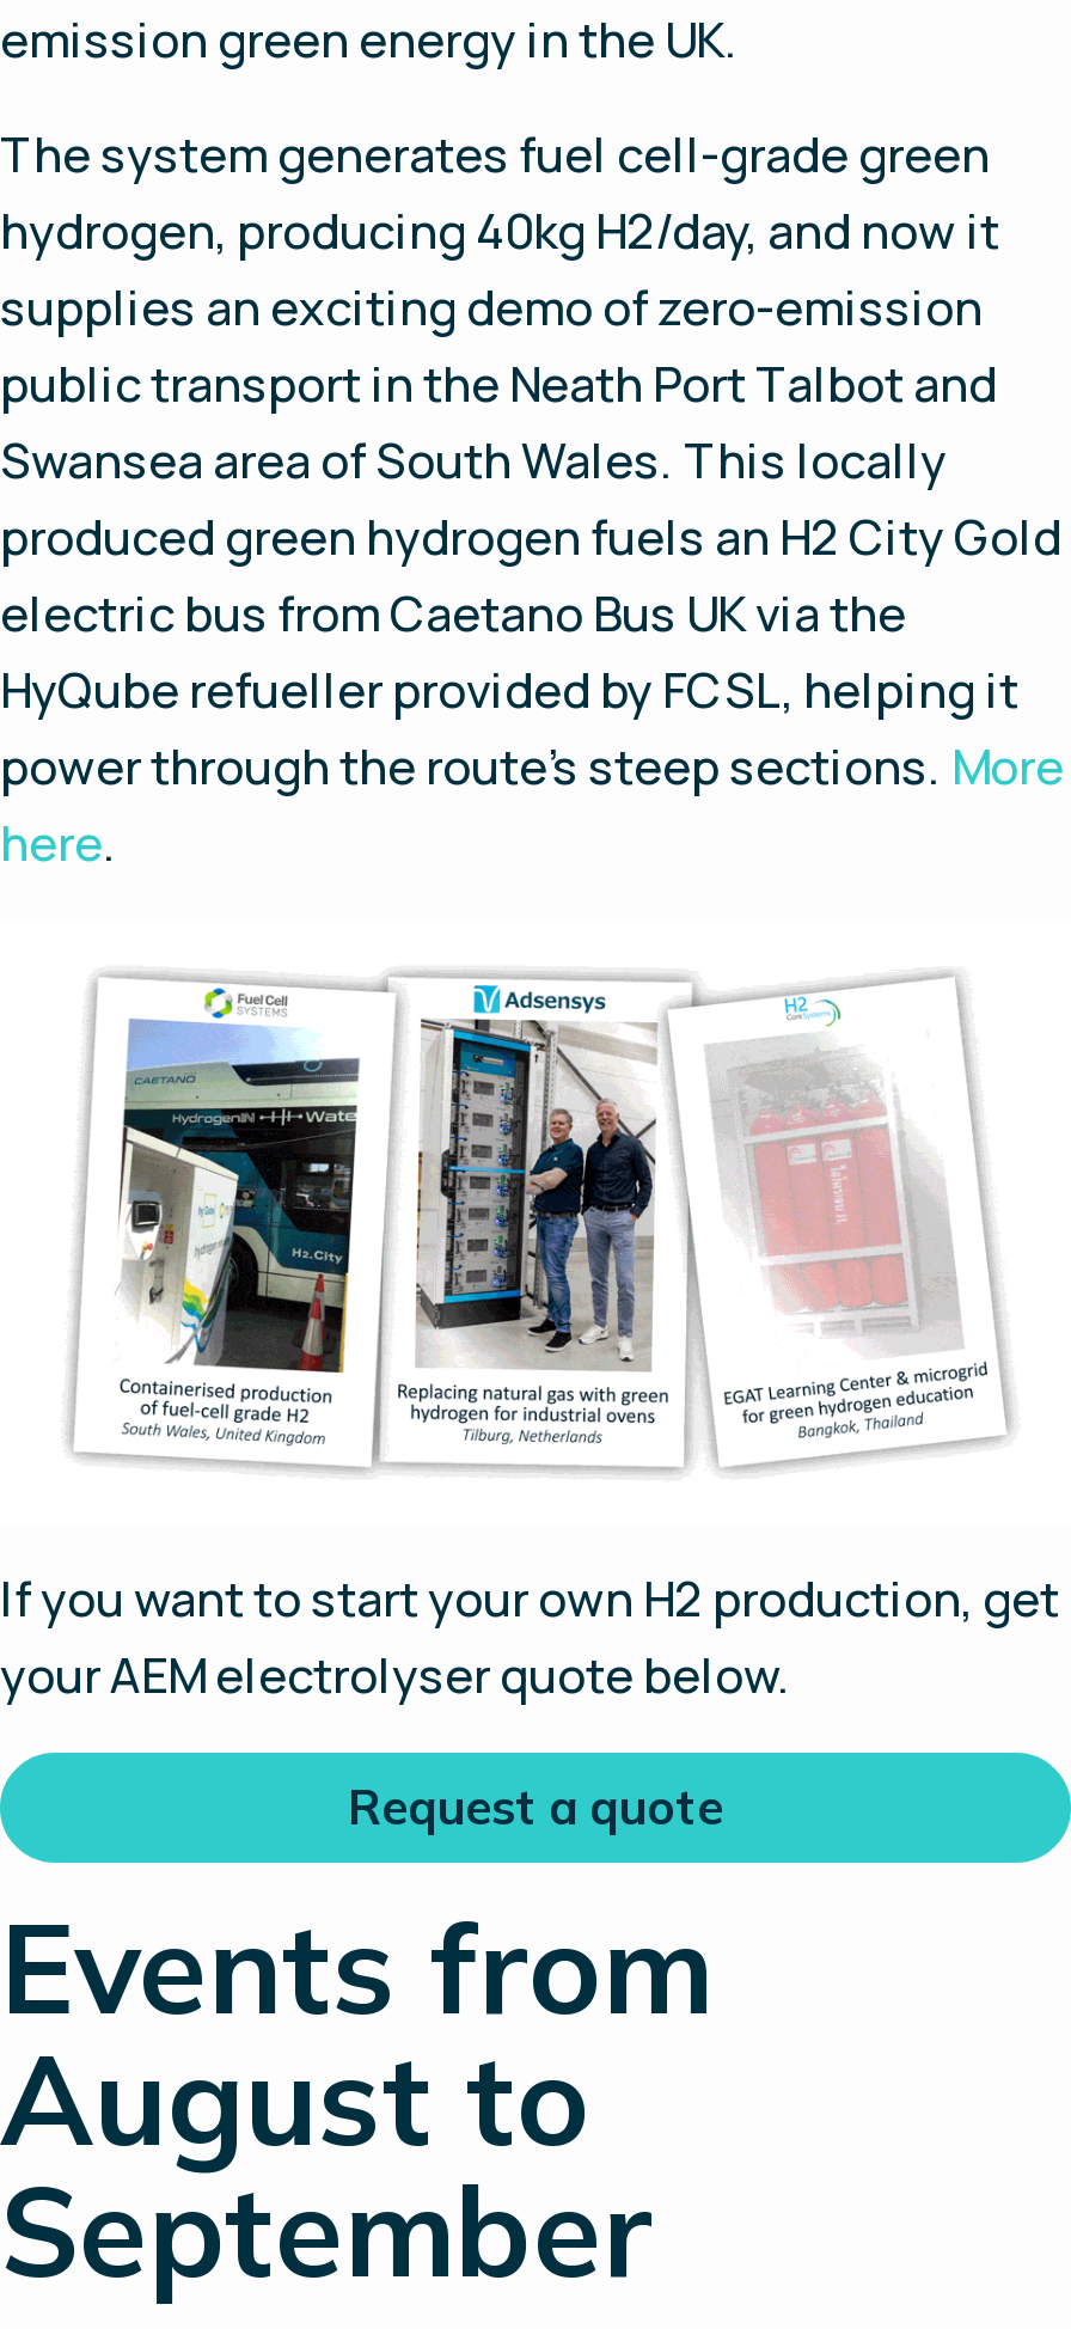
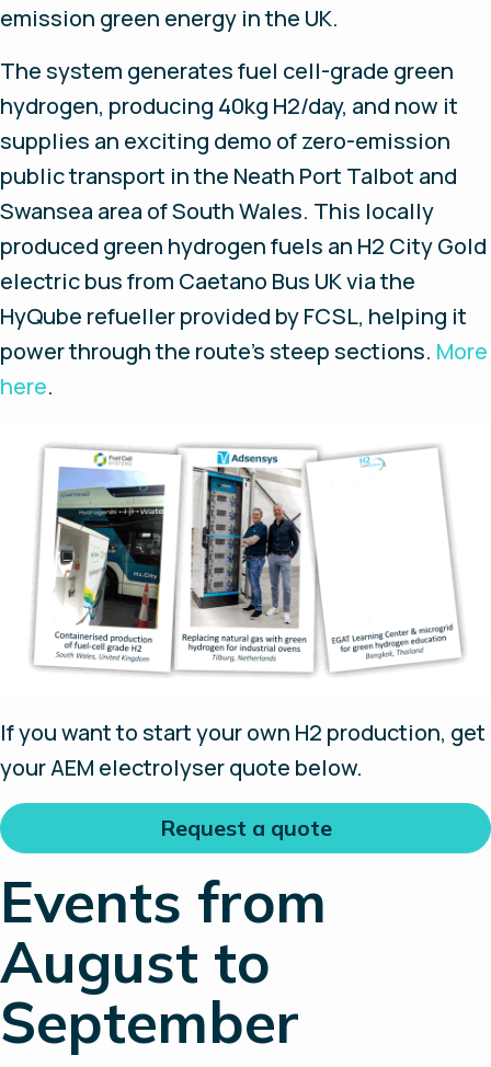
[708,1038,961,1353] [image] -> none

